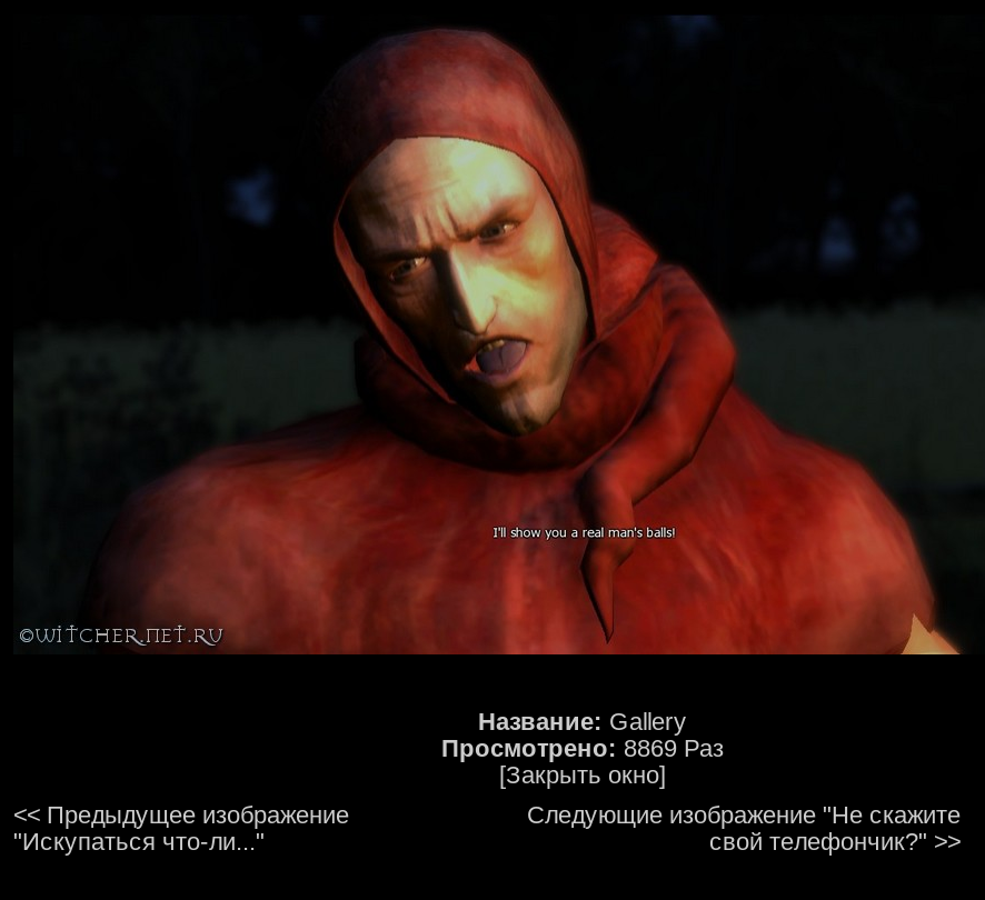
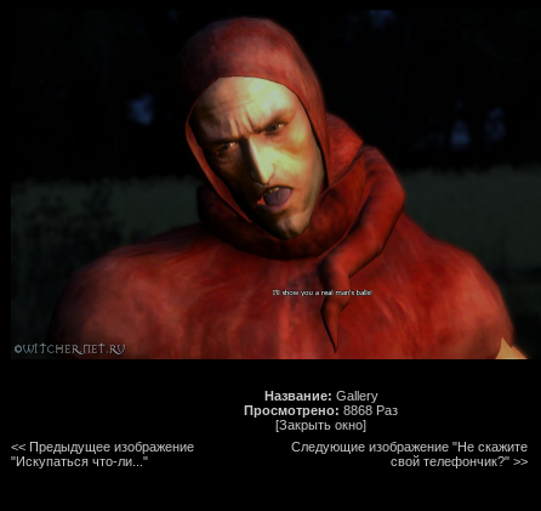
[441,734,724,761] Просмотрено: 8869 Раз -> [244,403,398,418] Просмотрено: 8868 Раз

